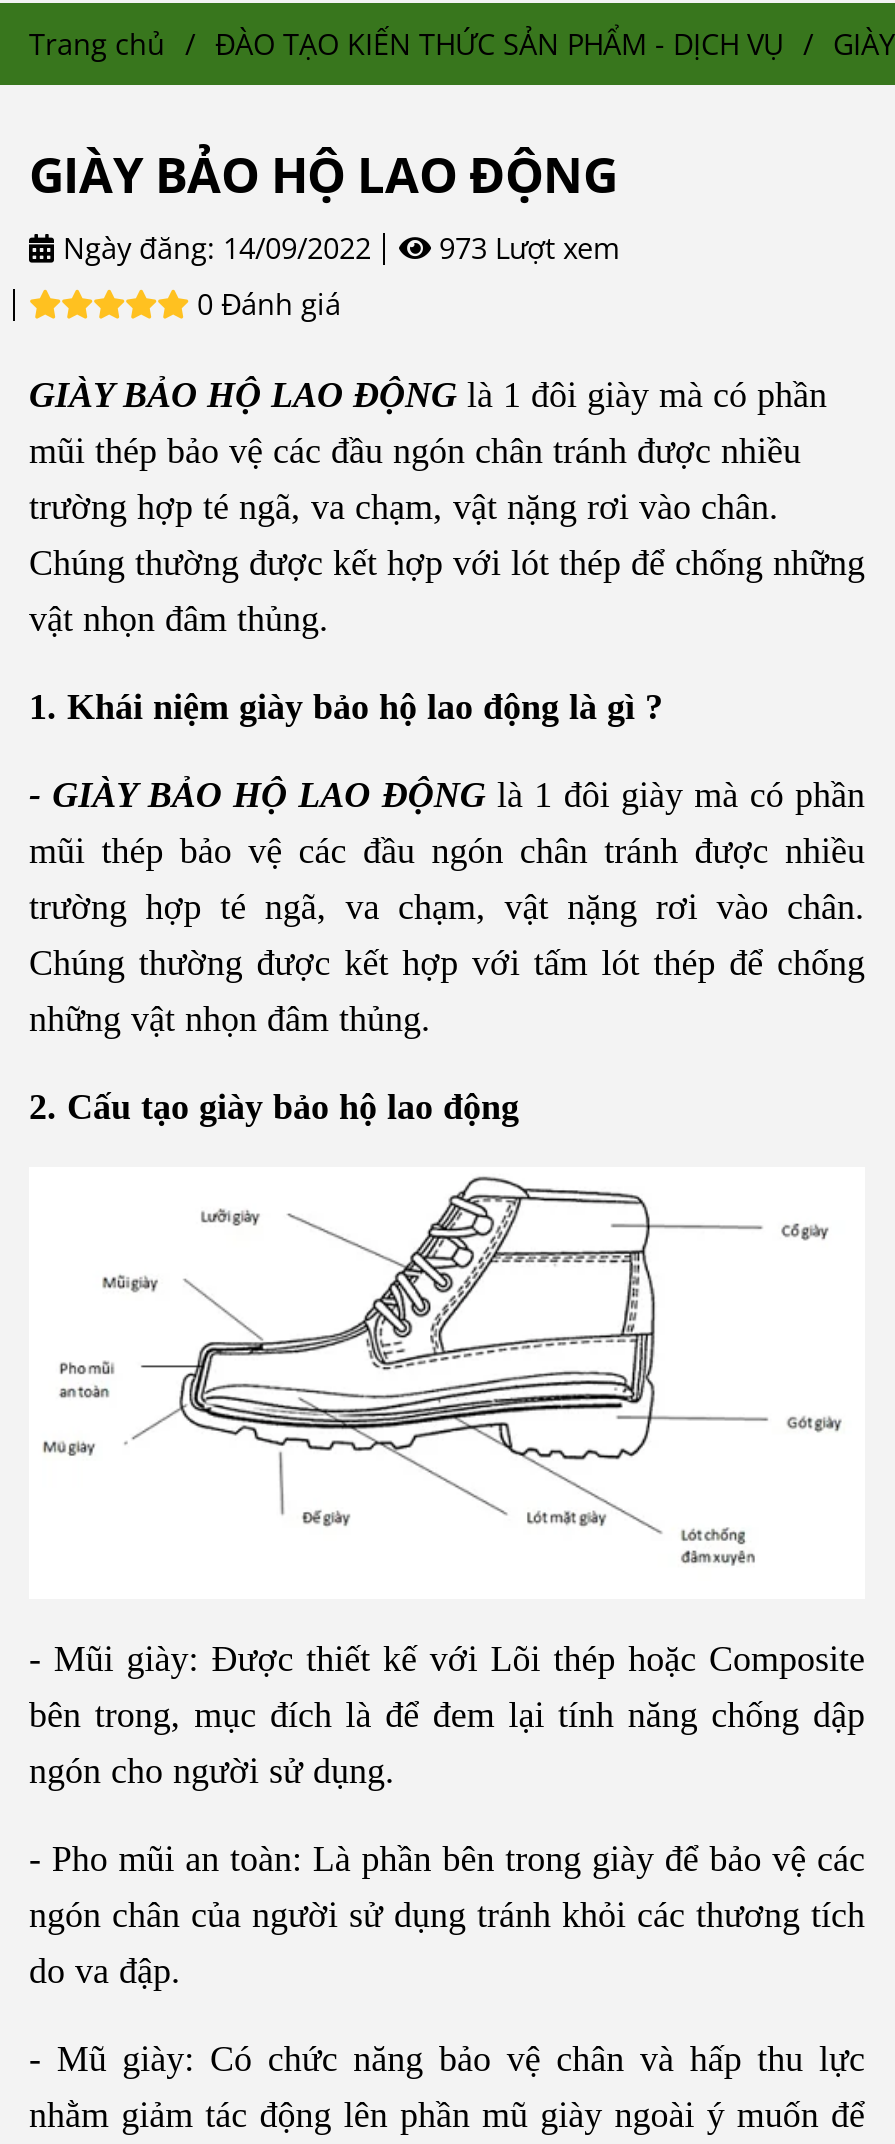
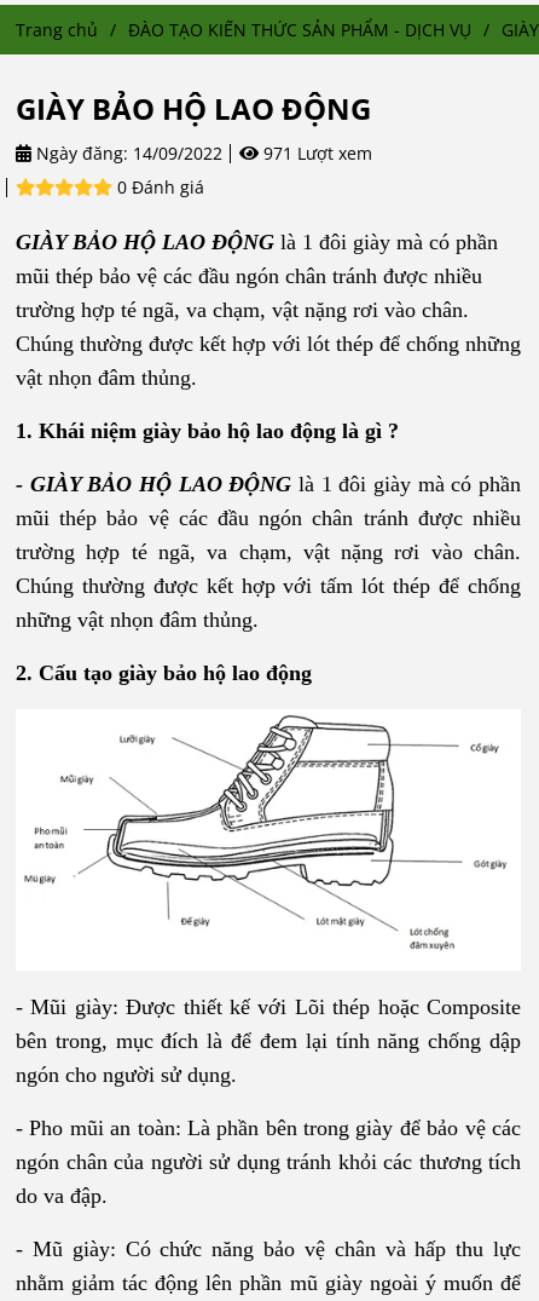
[55,229,619,267] Ngày đăng: 14/09/2022 973 Lượt xem -> [31,141,372,164] Ngày đăng: 14/09/2022 971 Lượt xem

